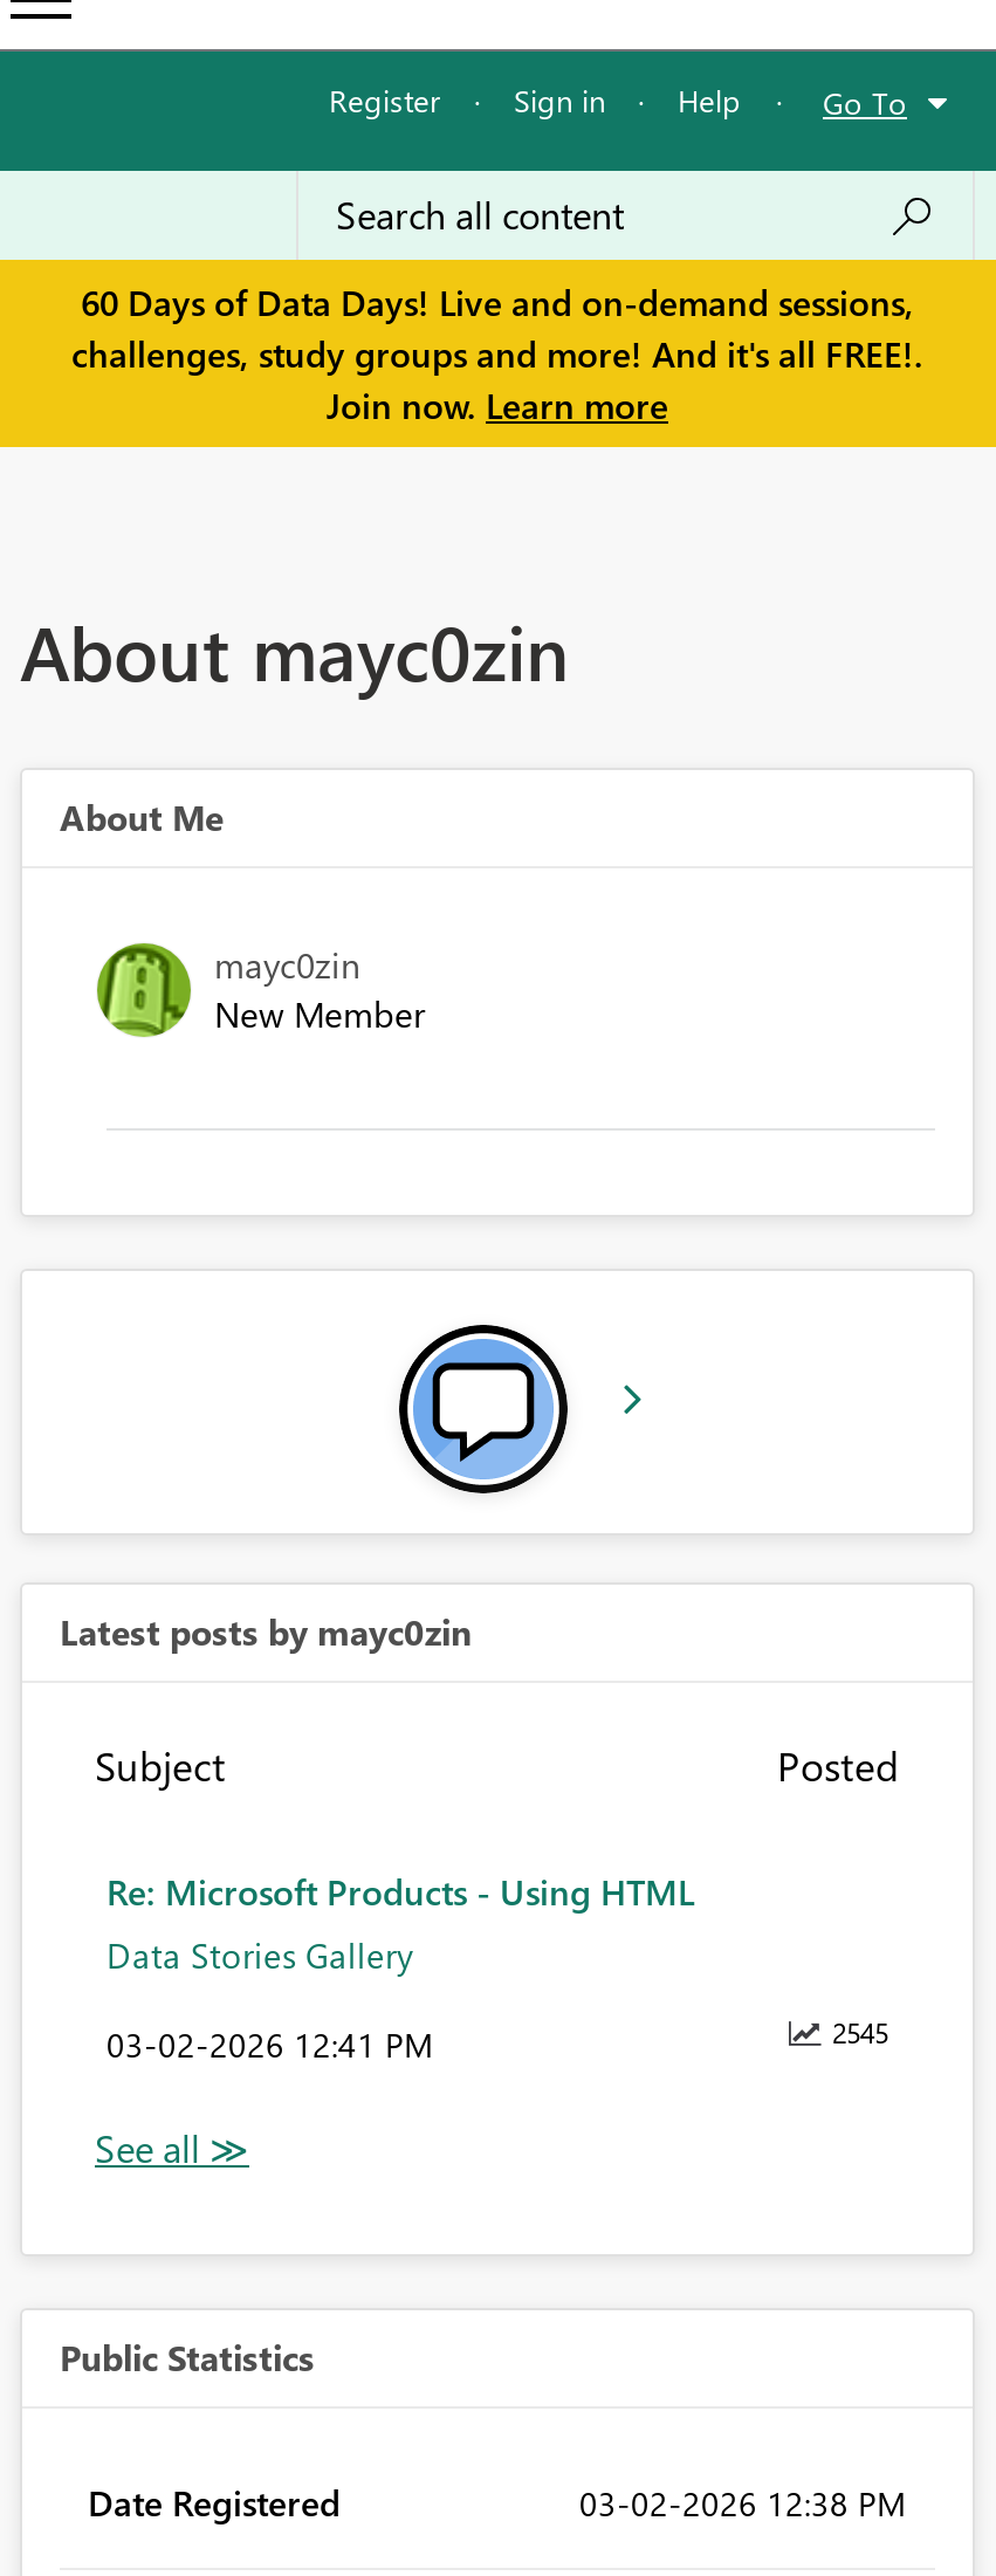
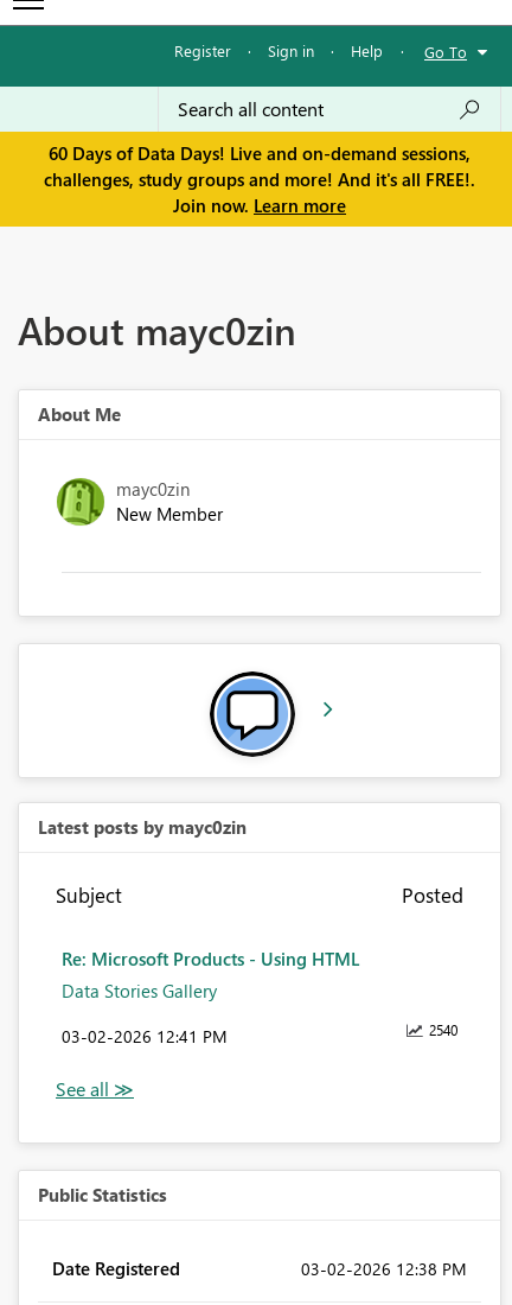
[825,2014,888,2051] 2545 -> [425,1021,457,1040] 2540

